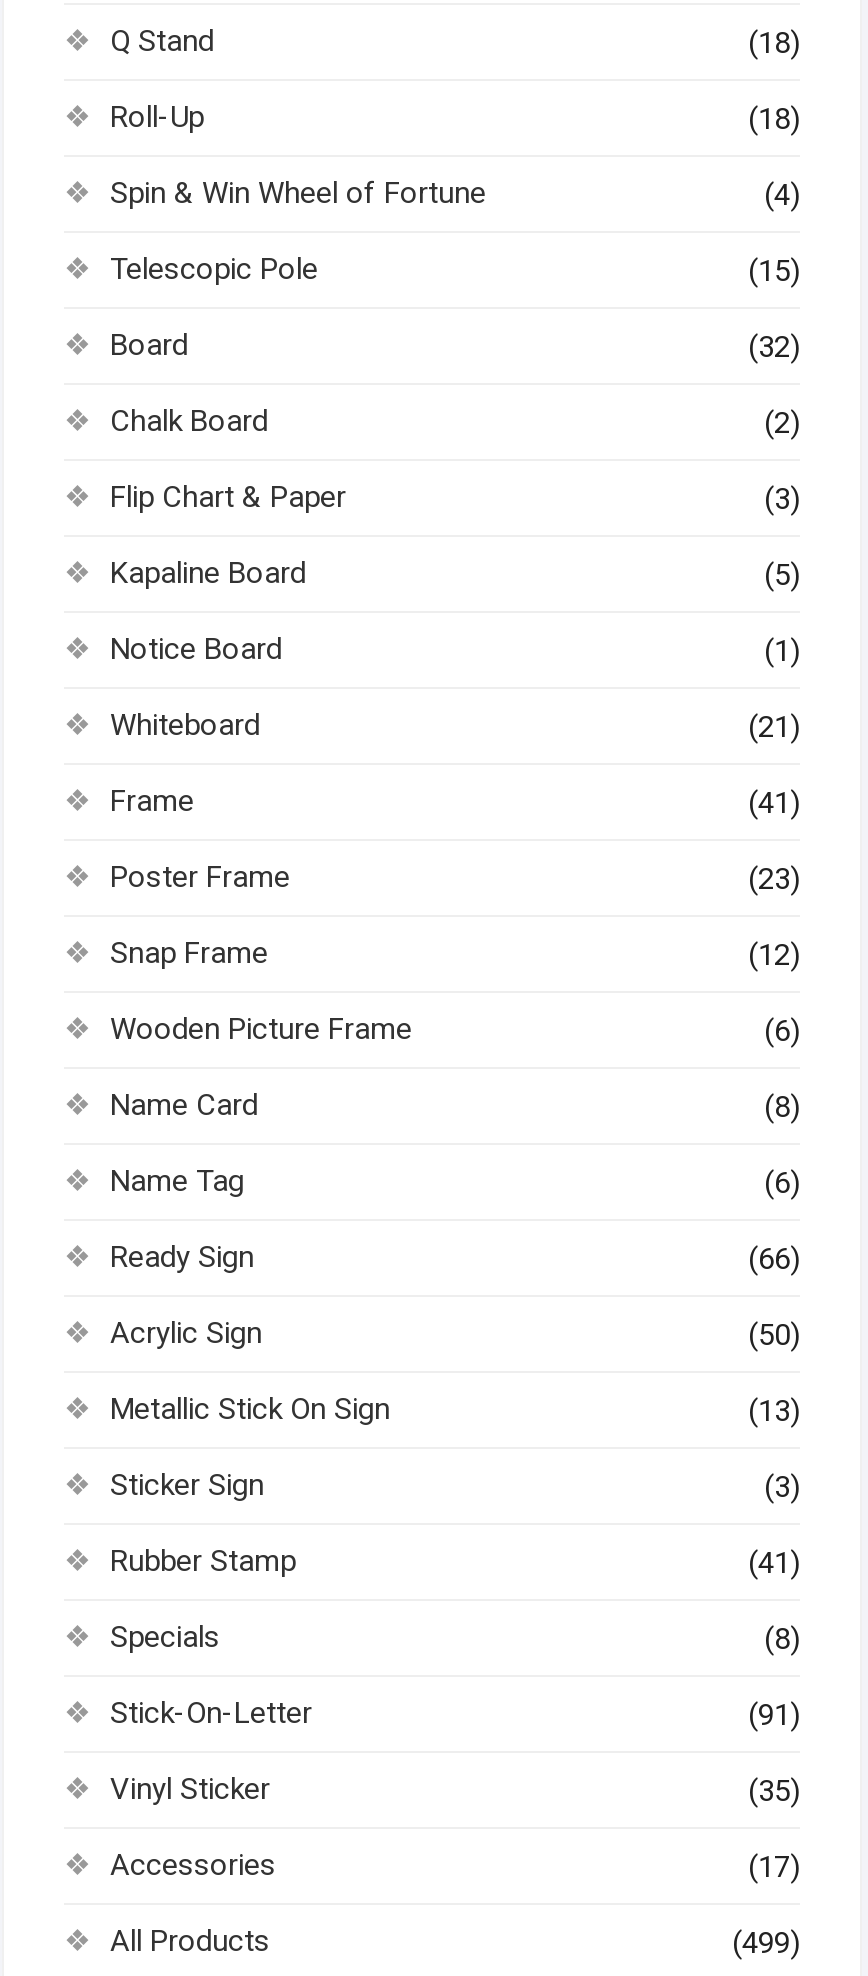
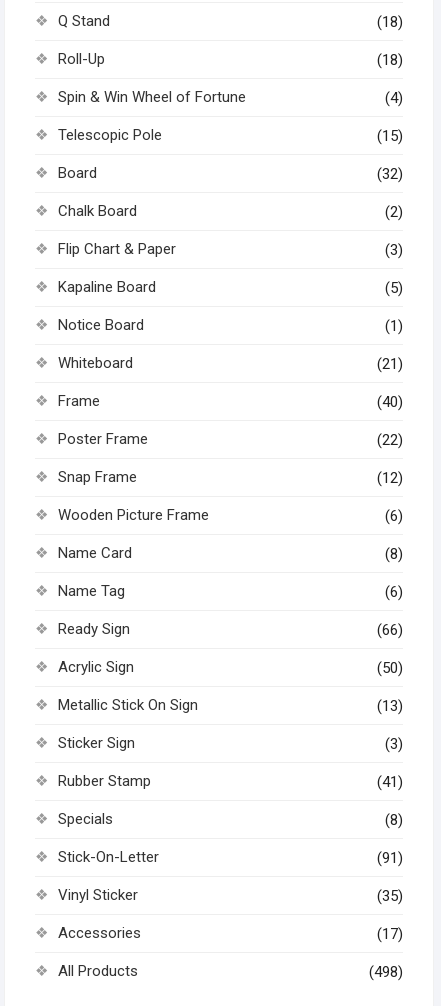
[748,786,800,822] (41) -> [377,393,403,411] (40)
[748,862,800,898] (23) -> [377,431,403,449] (22)
[732,1926,800,1962] (499) -> [369,963,403,981] (498)

